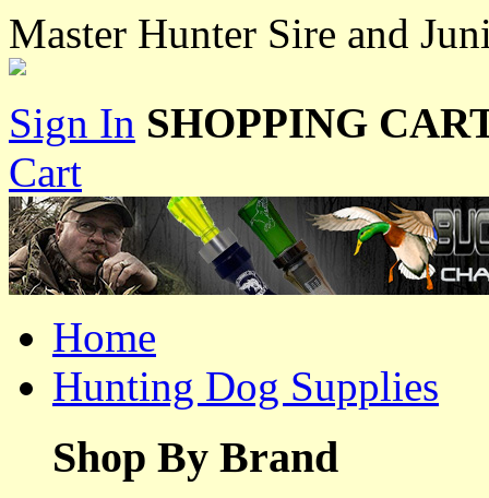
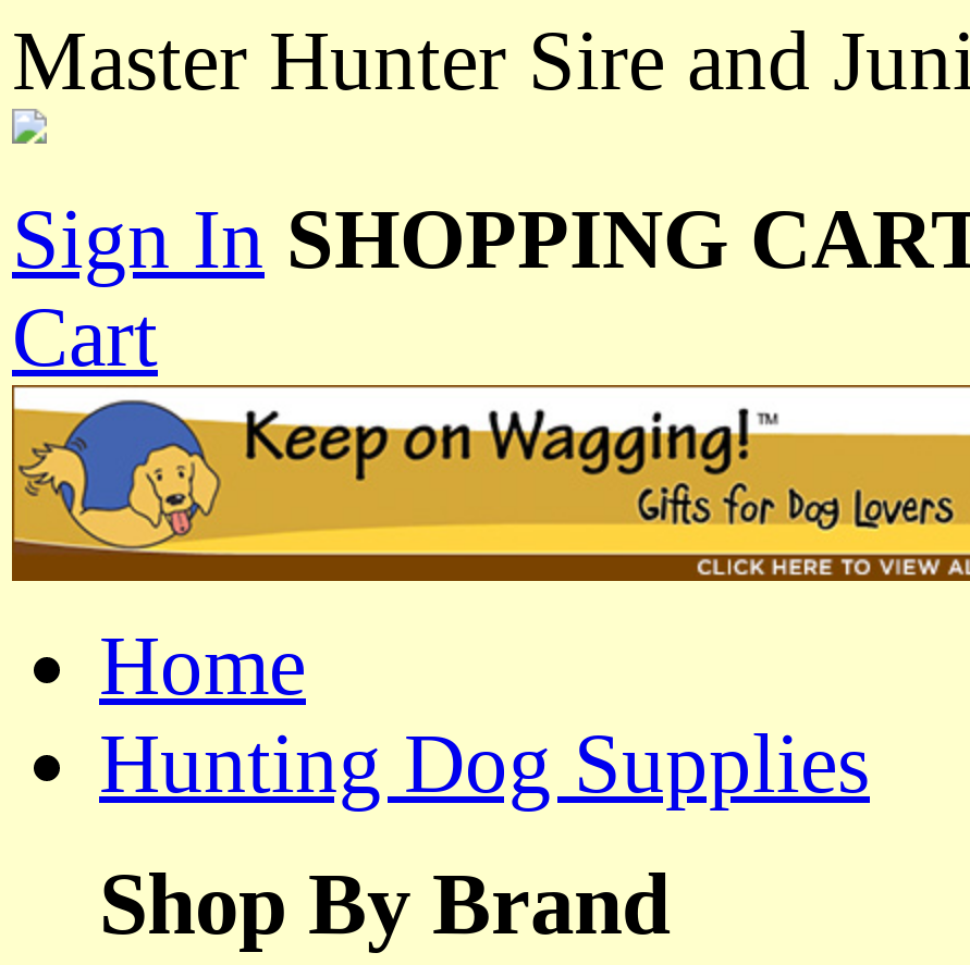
[8,195,486,296] [image] -> [10,383,963,583] [image]

